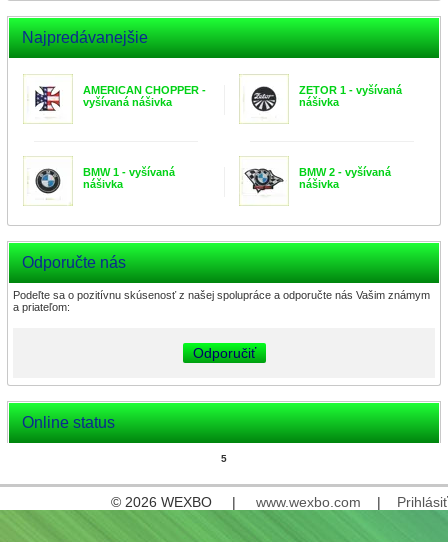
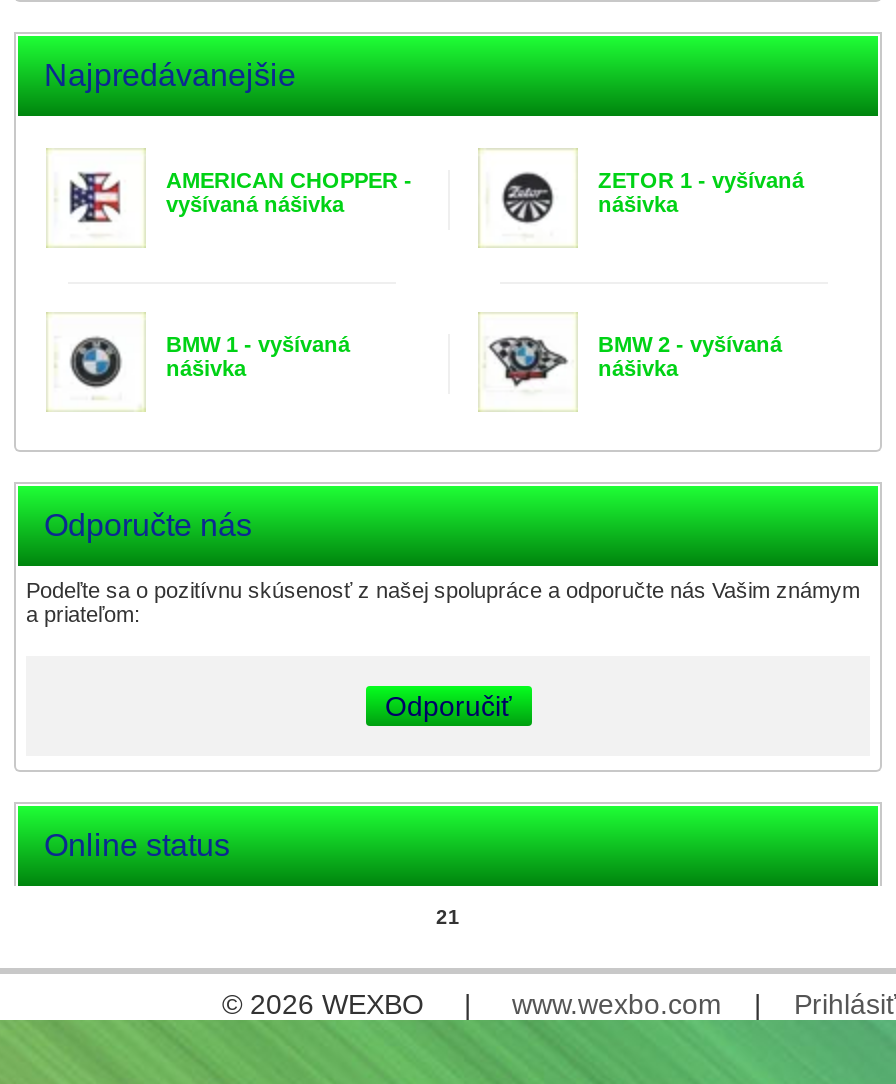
[221,453,227,464] 5 -> [436,907,460,929] 21

